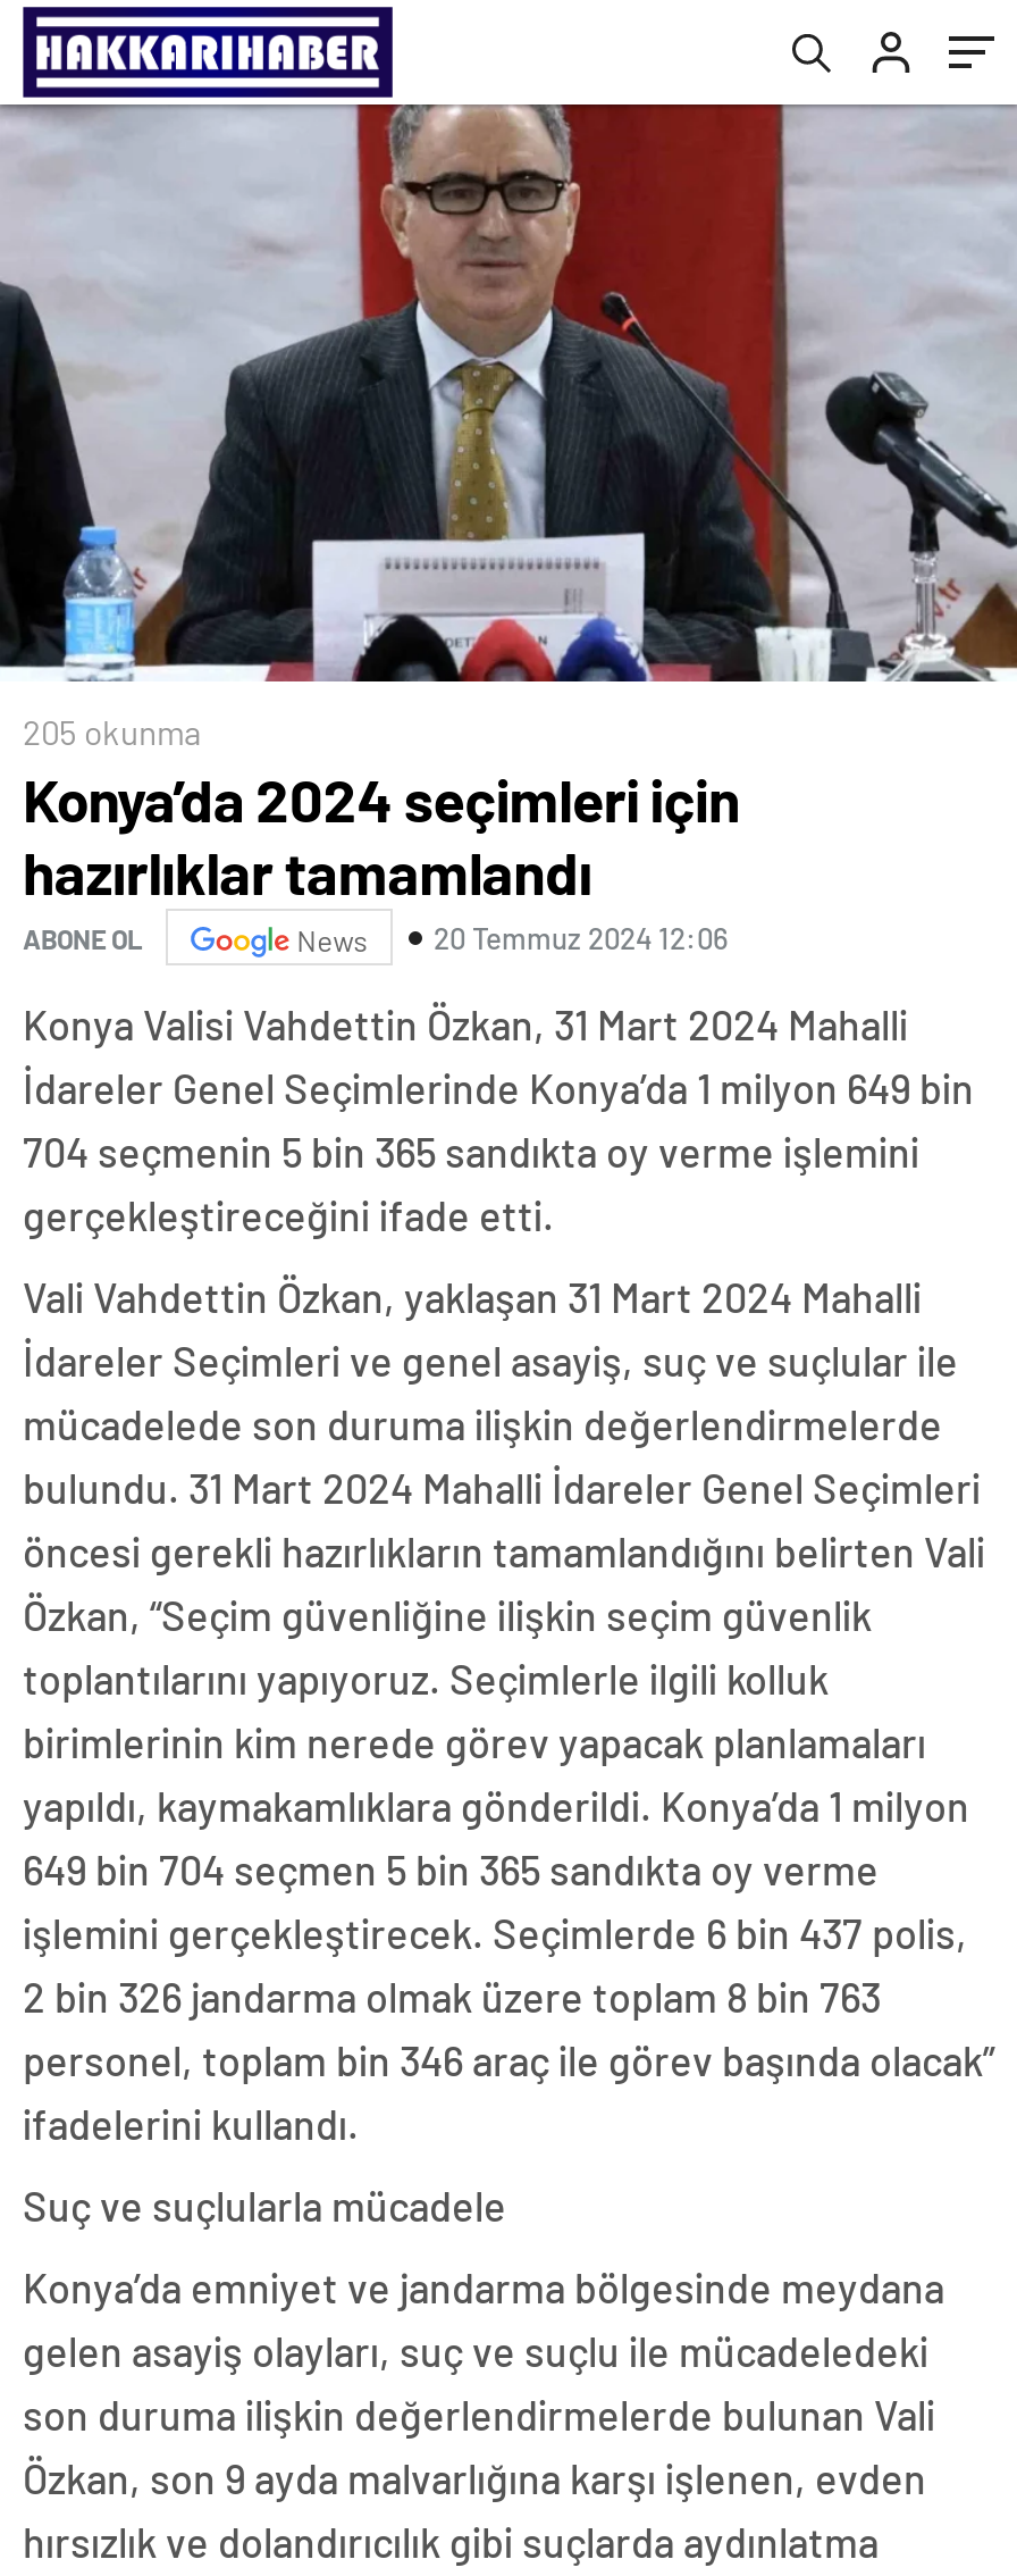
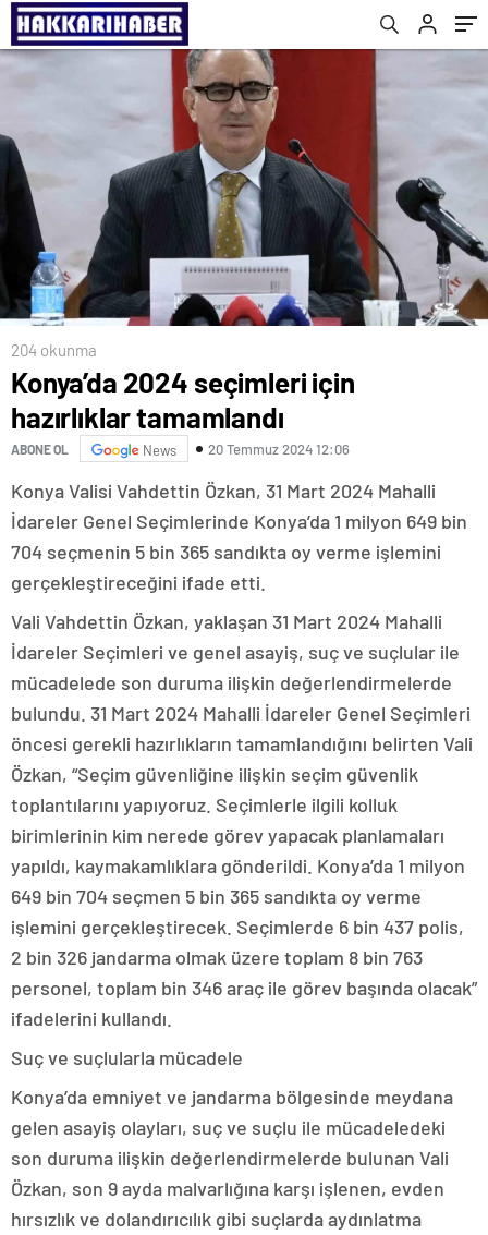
[23,712,202,753] 205 okunma -> [11,340,97,360] 204 okunma

